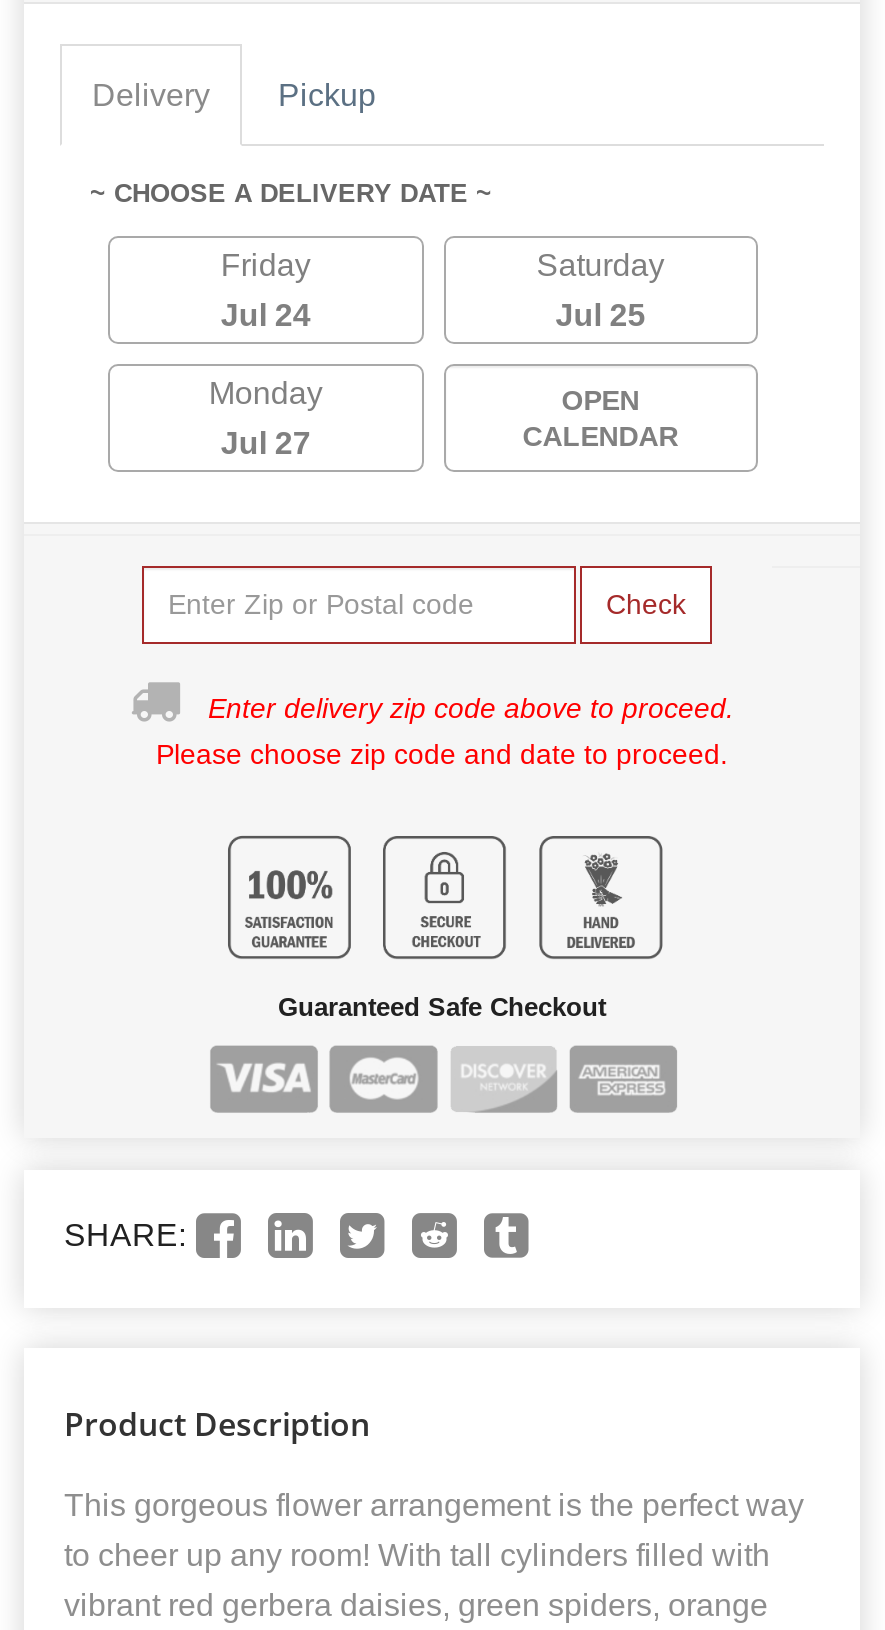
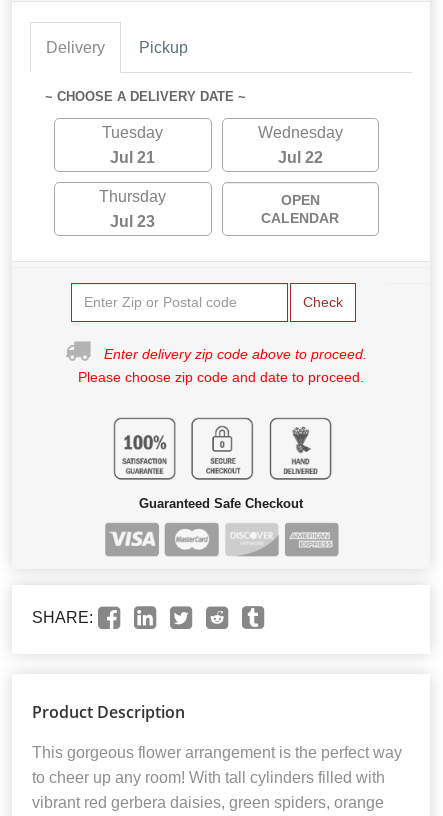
[221,247,311,281] Friday -> [102,124,163,141] Tuesday
[537,247,665,281] Saturday -> [258,124,343,141] Wednesday
[221,297,311,331] Jul 24 -> [110,149,155,166] Jul 21
[556,297,646,331] Jul 25 -> [278,149,323,166] Jul 22
[209,375,323,409] Monday -> [99,188,166,205] Thursday
[221,425,311,459] Jul 27 -> [110,213,155,230] Jul 23

